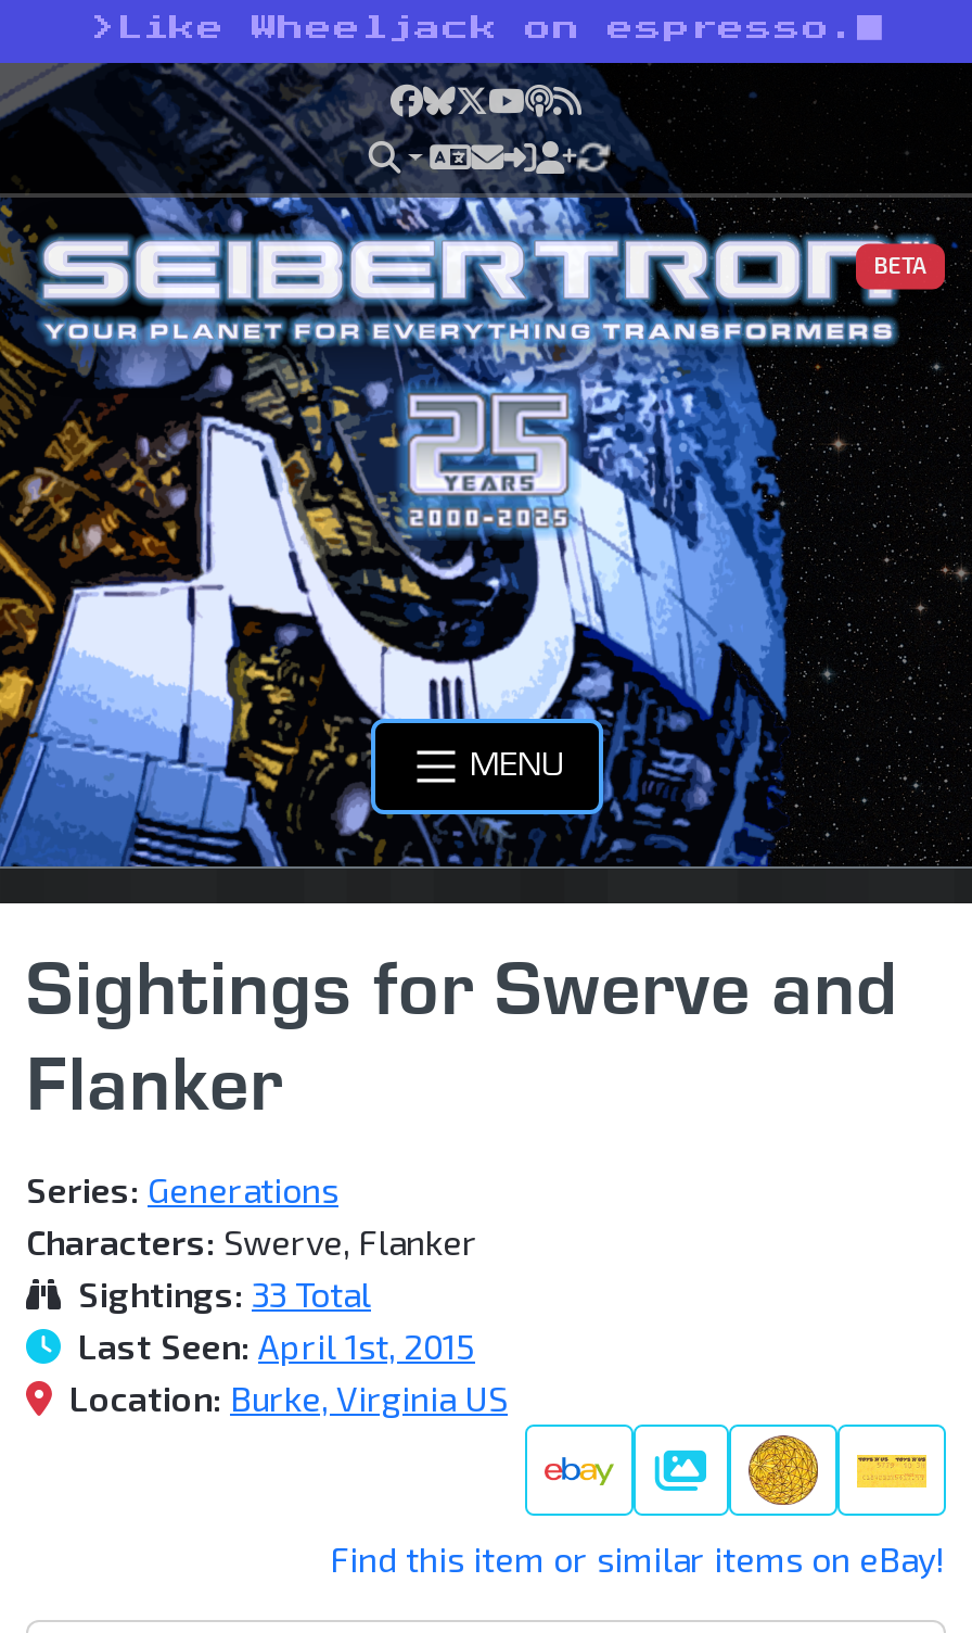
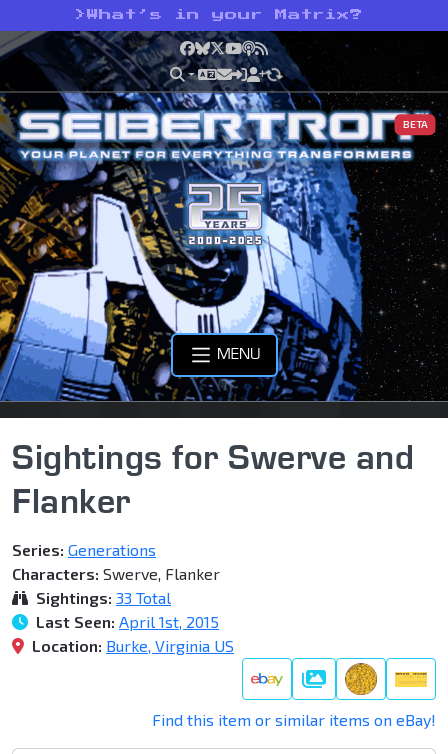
[91,15,857,41] > Like Wheeljack on espresso. -> [74,9,362,21] > What’s in your Matrix?

